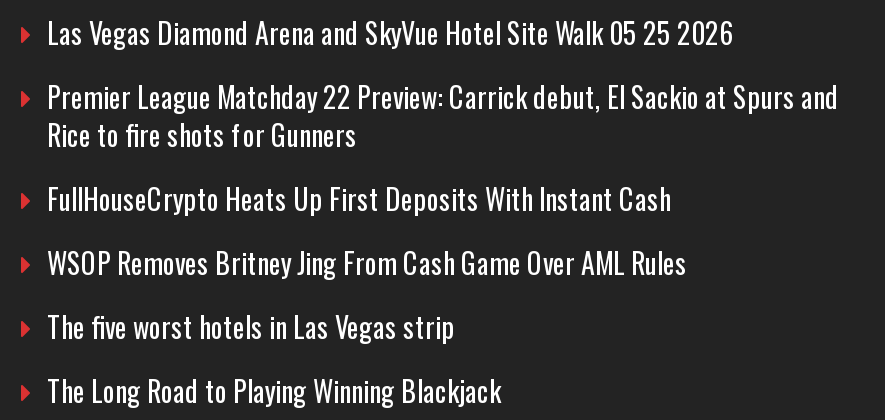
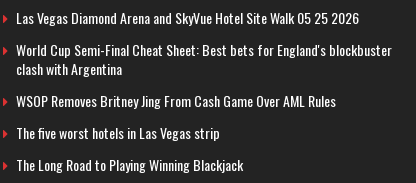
[47,75,839,219] Premier League Matchday 22 Preview: Carrick debut, El Sackio at Spurs and | Rice to fire shots for Gunners | FullHouseCrypto Heats Up First Deposits With Instant Cash -> [16,39,392,79] World Cup Semi-Final Cheat Sheet: Best bets for England's blockbuster | clash with Argentina

